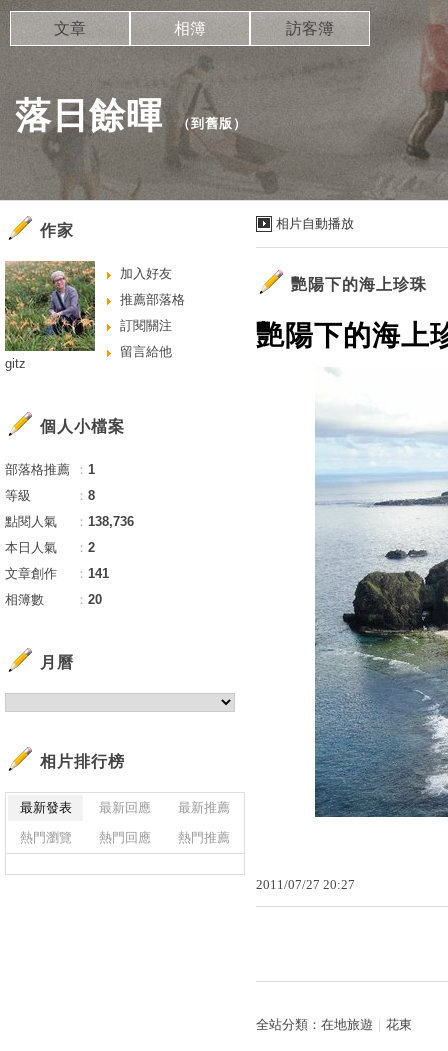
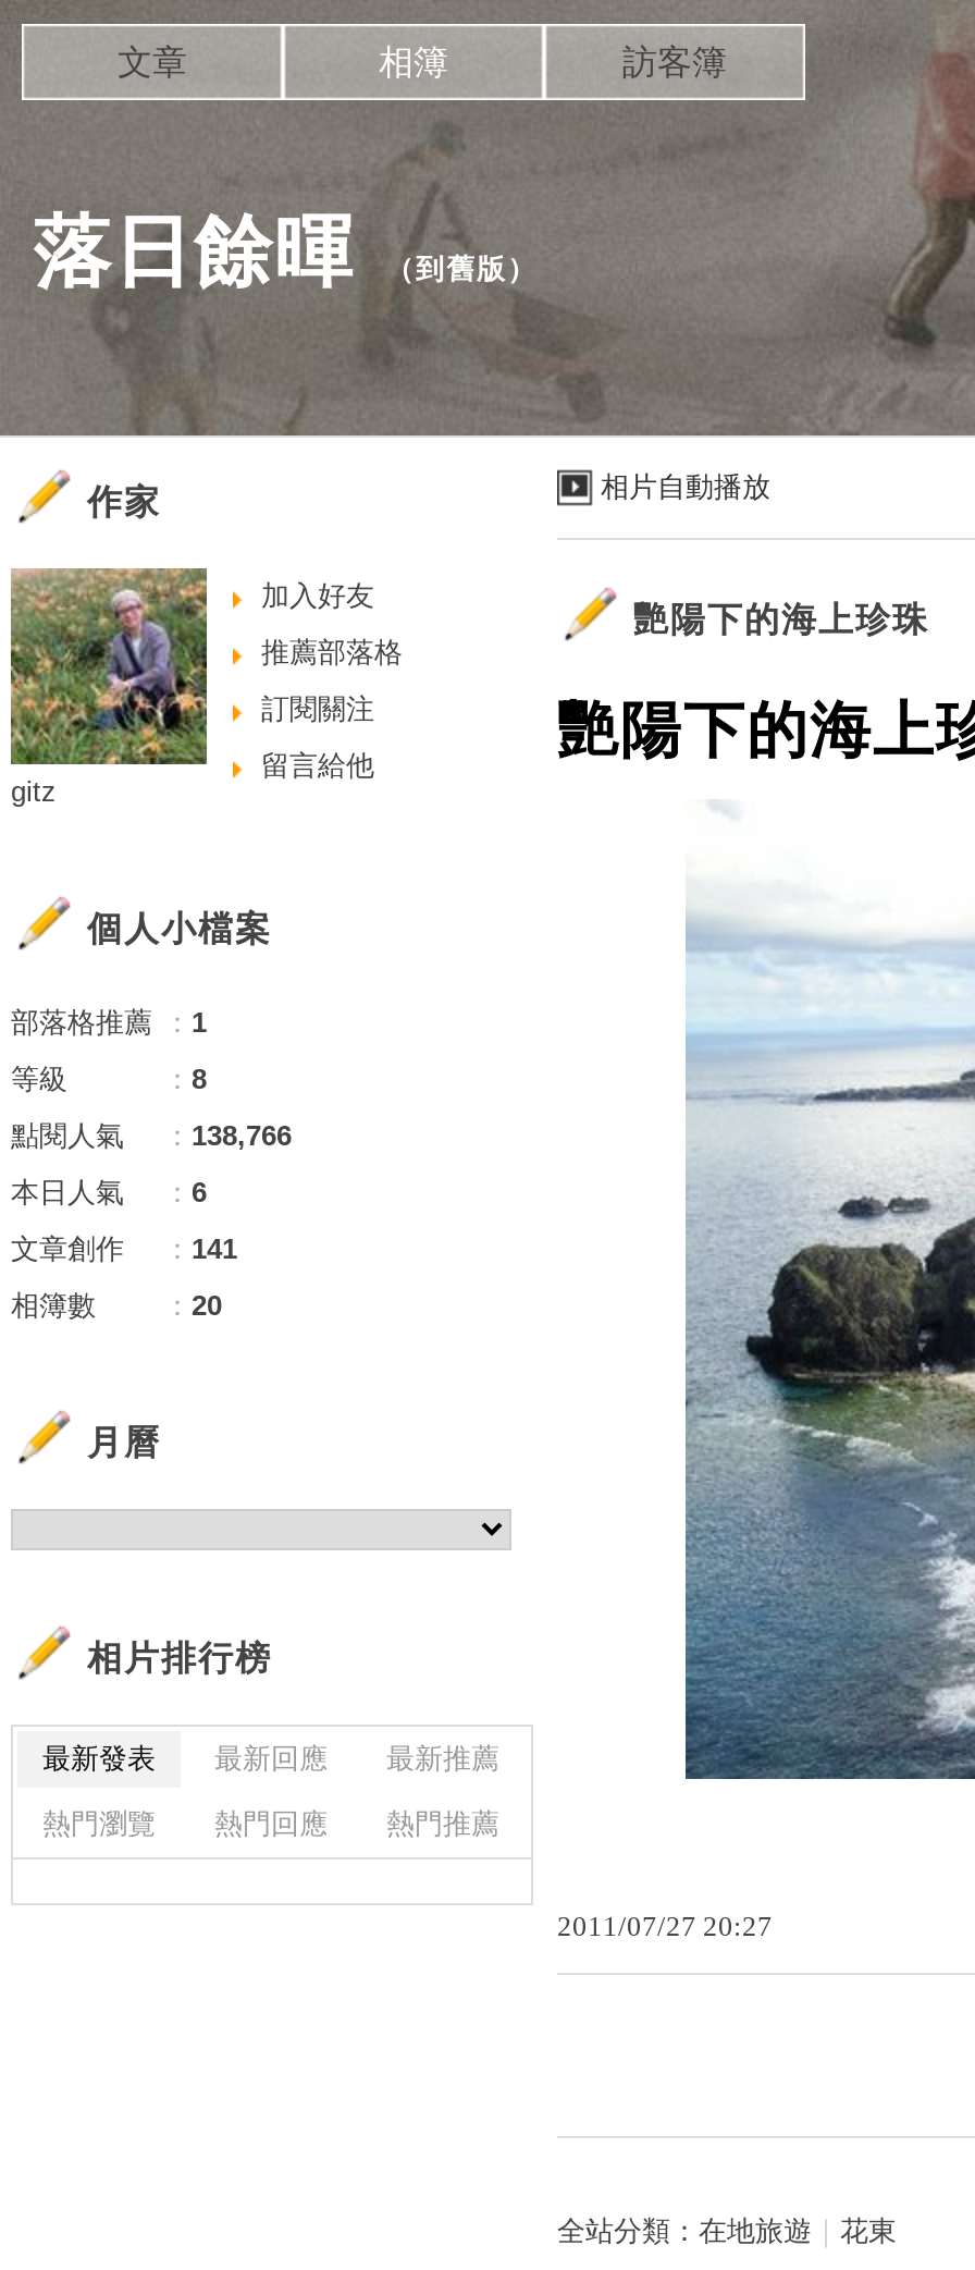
[5,514,134,529] 點閱人氣 ：138,736 -> [11,1119,292,1152] 點閱人氣 ：138,766
[5,540,95,555] 本日人氣 ：2 -> [11,1176,207,1208] 本日人氣 ：6

